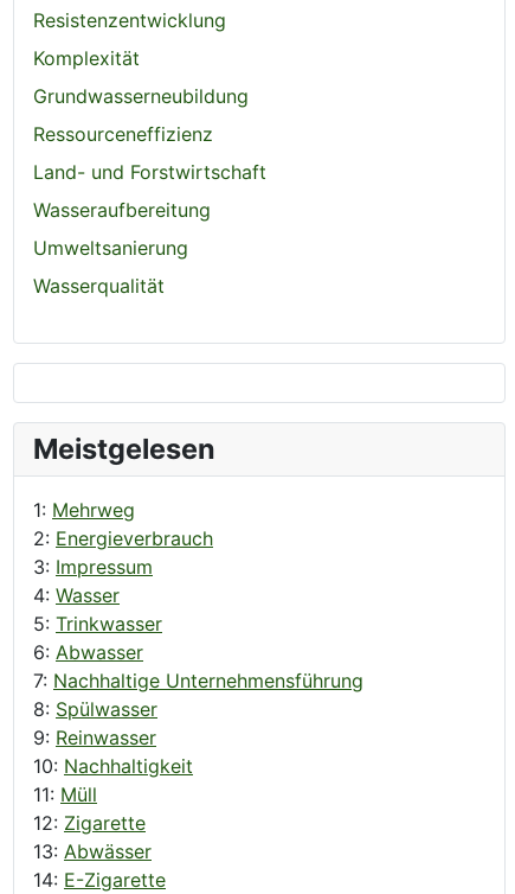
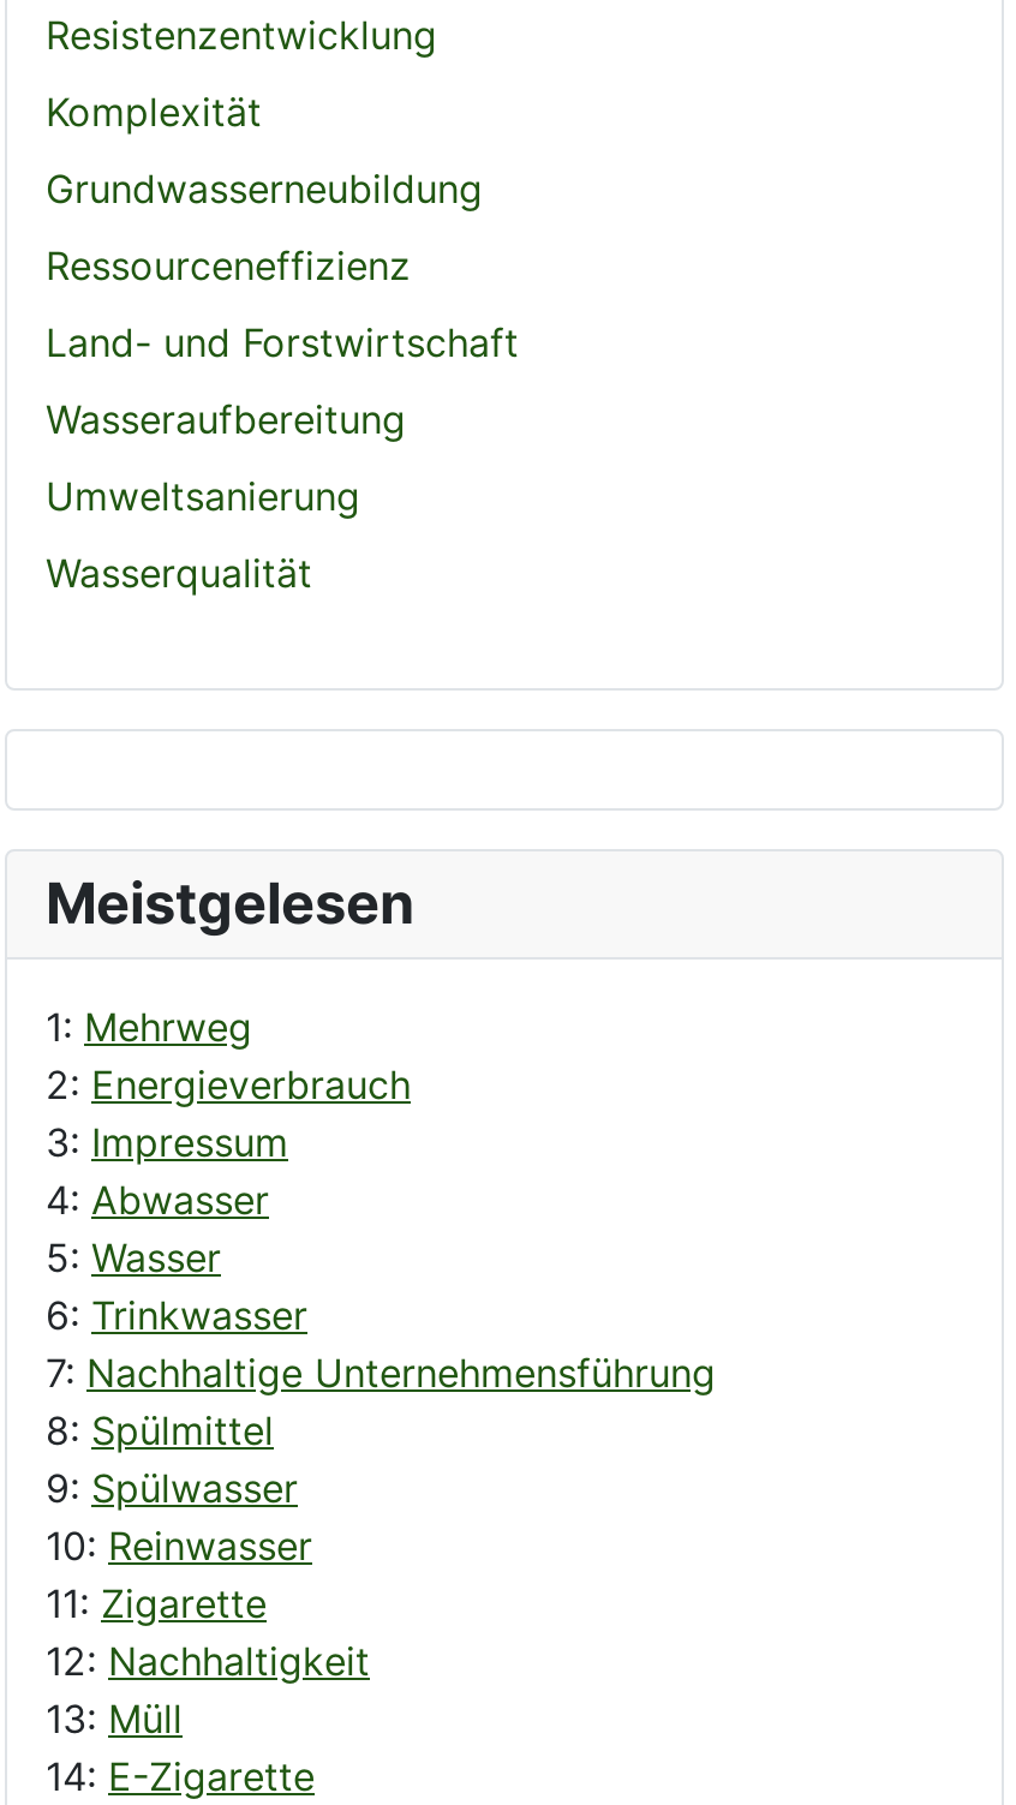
[33,583,162,664] 4: Wasser | 5: Trinkwasser | 6: Abwasser -> [46,1175,307,1339] 4: Abwasser | 5: Wasser | 6: Trinkwasser
[33,697,193,863] 8: Spülwasser | 9: Reinwasser | 10: Nachhaltigkeit | 11: Müll | 12: Zigarette | 13: Abwässer -> [46,1406,370,1742] 8: Spülmittel | 9: Spülwasser | 10: Reinwasser | 11: Zigarette | 12: Nachhaltigkeit | 13: Müll

